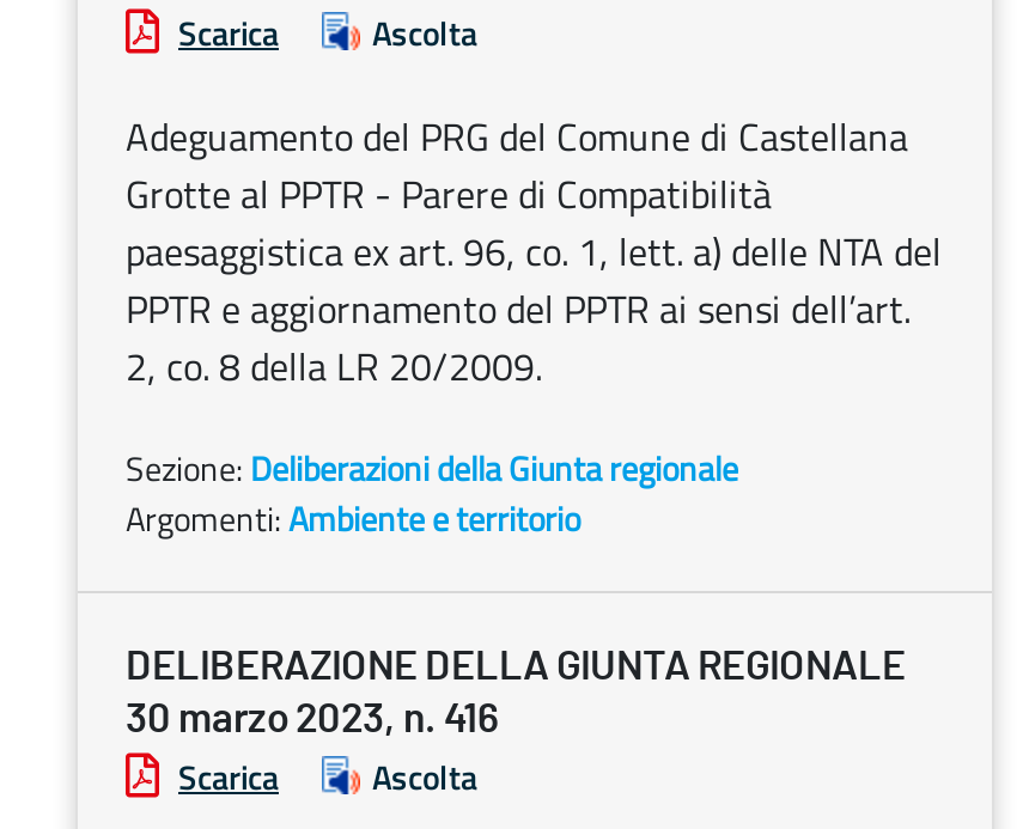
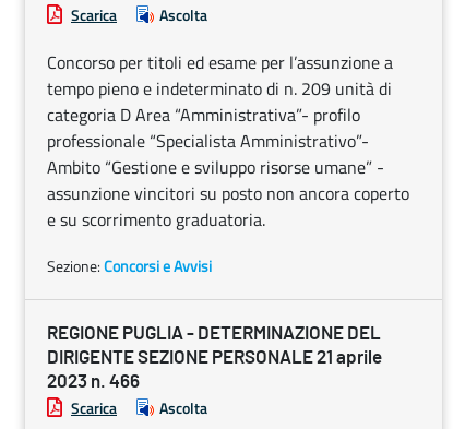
[126,108,942,395] Adeguamento del PRG del Comune di Castellana | Grotte al PPTR - Parere di Compatibilità | paesaggistica ex art. 96, co. 1, lett. a) delle NTA del | PPTR e aggiornamento del PPTR ai sensi dell’art. | 2, co. 8 della LR 20/2009. -> [47,49,409,233] Concorso per titoli ed esame per l’assunzione a | tempo pieno e indeterminato di n. 209 unità di | categoria D Area “Amministrativa”- profilo | professionale “Specialista Amministrativo”- | Ambito “Gestione e sviluppo risorse umane” - | assunzione vincitori su posto non ancora coperto | e su scorrimento graduatoria.
[126,443,738,543] Sezione: Deliberazioni della Giunta regionale | Argomenti: Ambiente e territorio -> [47,254,212,277] Sezione: Concorsi e Avvisi
[126,646,906,739] DELIBERAZIONE DELLA GIUNTA REGIONALE | 30 marzo 2023, n. 416 -> [47,324,382,391] REGIONE PUGLIA - DETERMINAZIONE DEL | DIRIGENTE SEZIONE PERSONALE 21 aprile | 2023 n. 466

